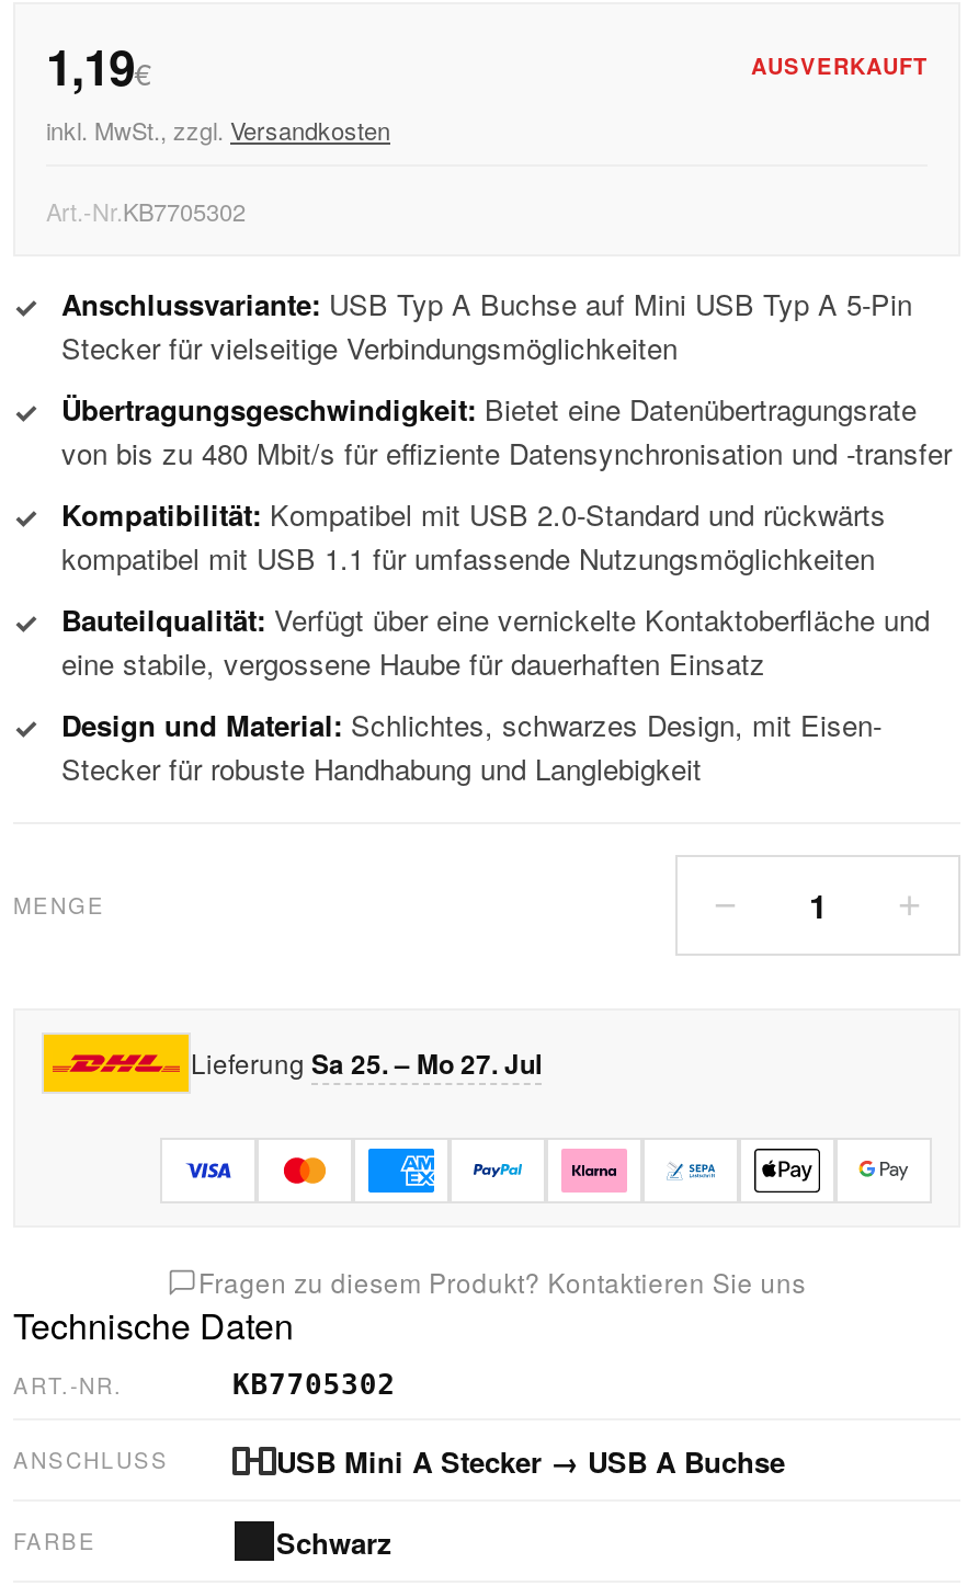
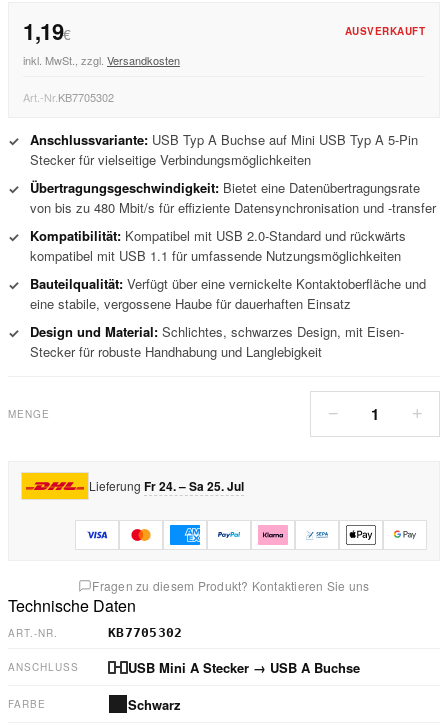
[191,1043,542,1083] Lieferung Sa 25. – Mo 27. Jul -> [89,477,244,495] Lieferung Fr 24. – Sa 25. Jul

